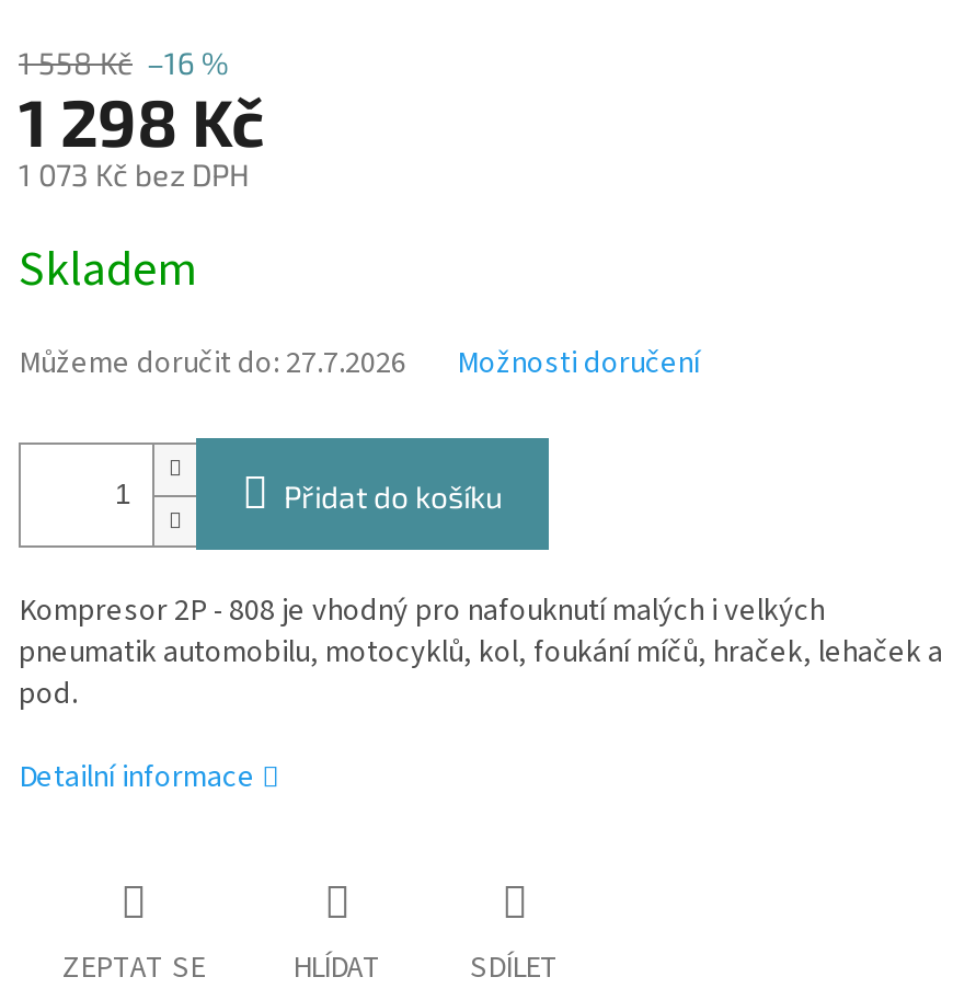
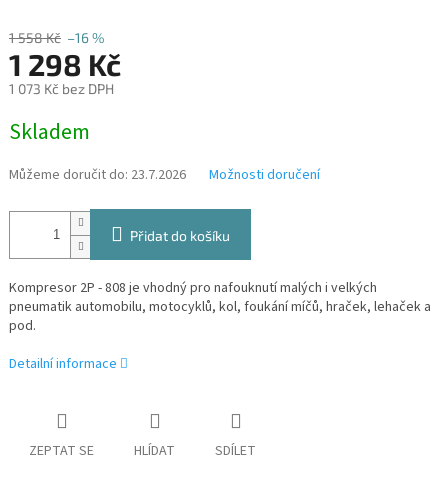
[19,343,406,386] Můžeme doručit do: 27.7.2026 -> [9,165,186,185] Můžeme doručit do: 23.7.2026

